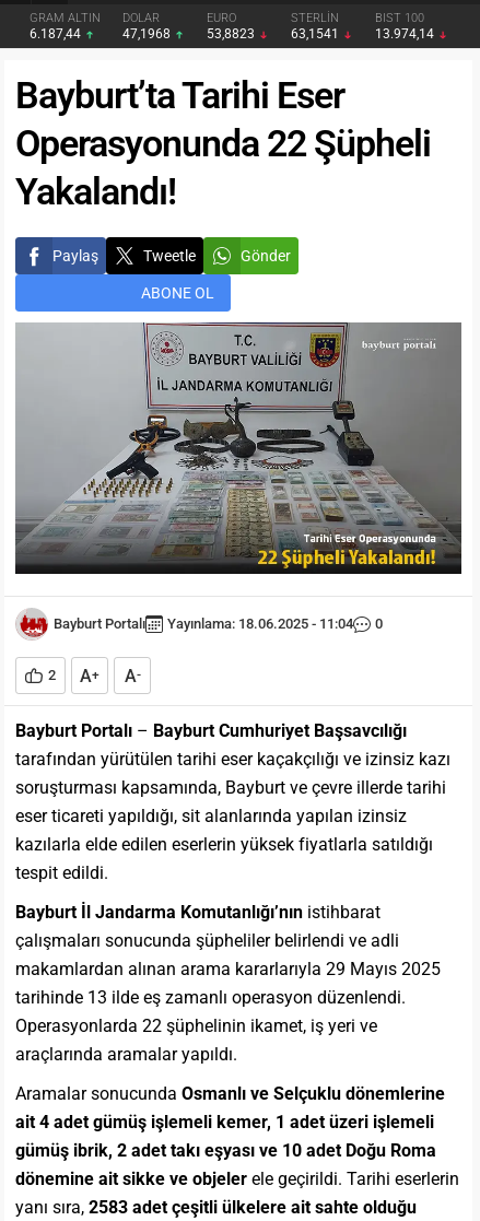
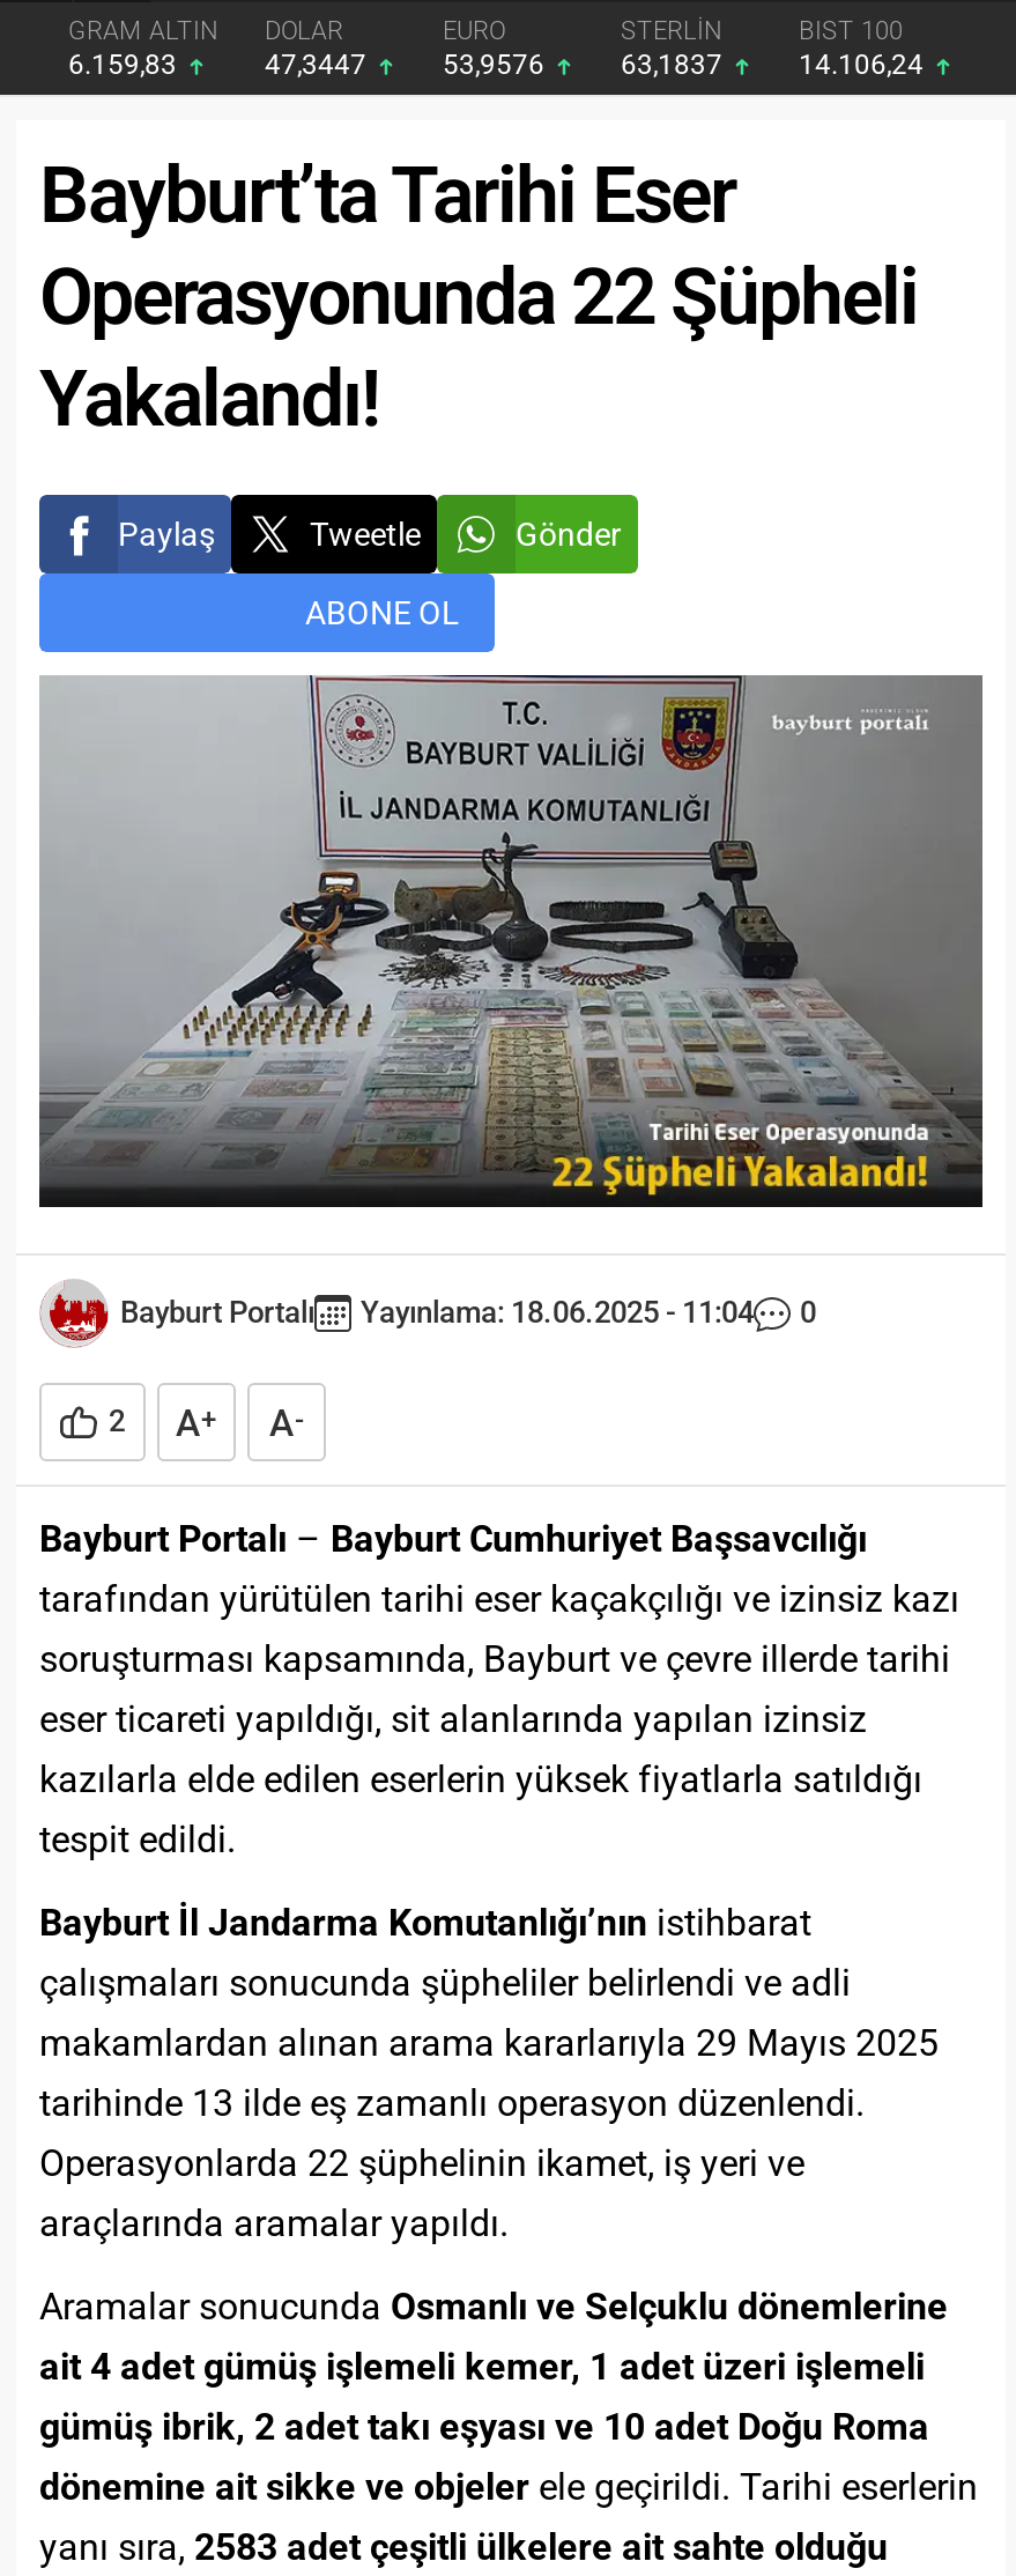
[29,26,84,42] 6.187,44 -> [68,49,184,81] 6.159,83
[122,26,173,42] 47,1968 -> [265,49,373,81] 47,3447
[206,26,257,42] 53,8823 -> [443,49,551,81] 53,9576
[290,26,342,42] 63,1541 -> [621,49,729,81] 63,1837
[374,26,437,42] 13.974,14 -> [799,49,930,81] 14.106,24

